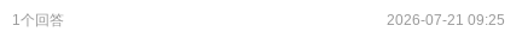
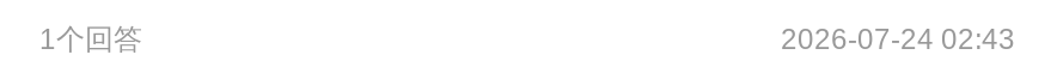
[387,12,505,28] 2026-07-21 09:25 -> [781,23,1015,56] 2026-07-24 02:43

